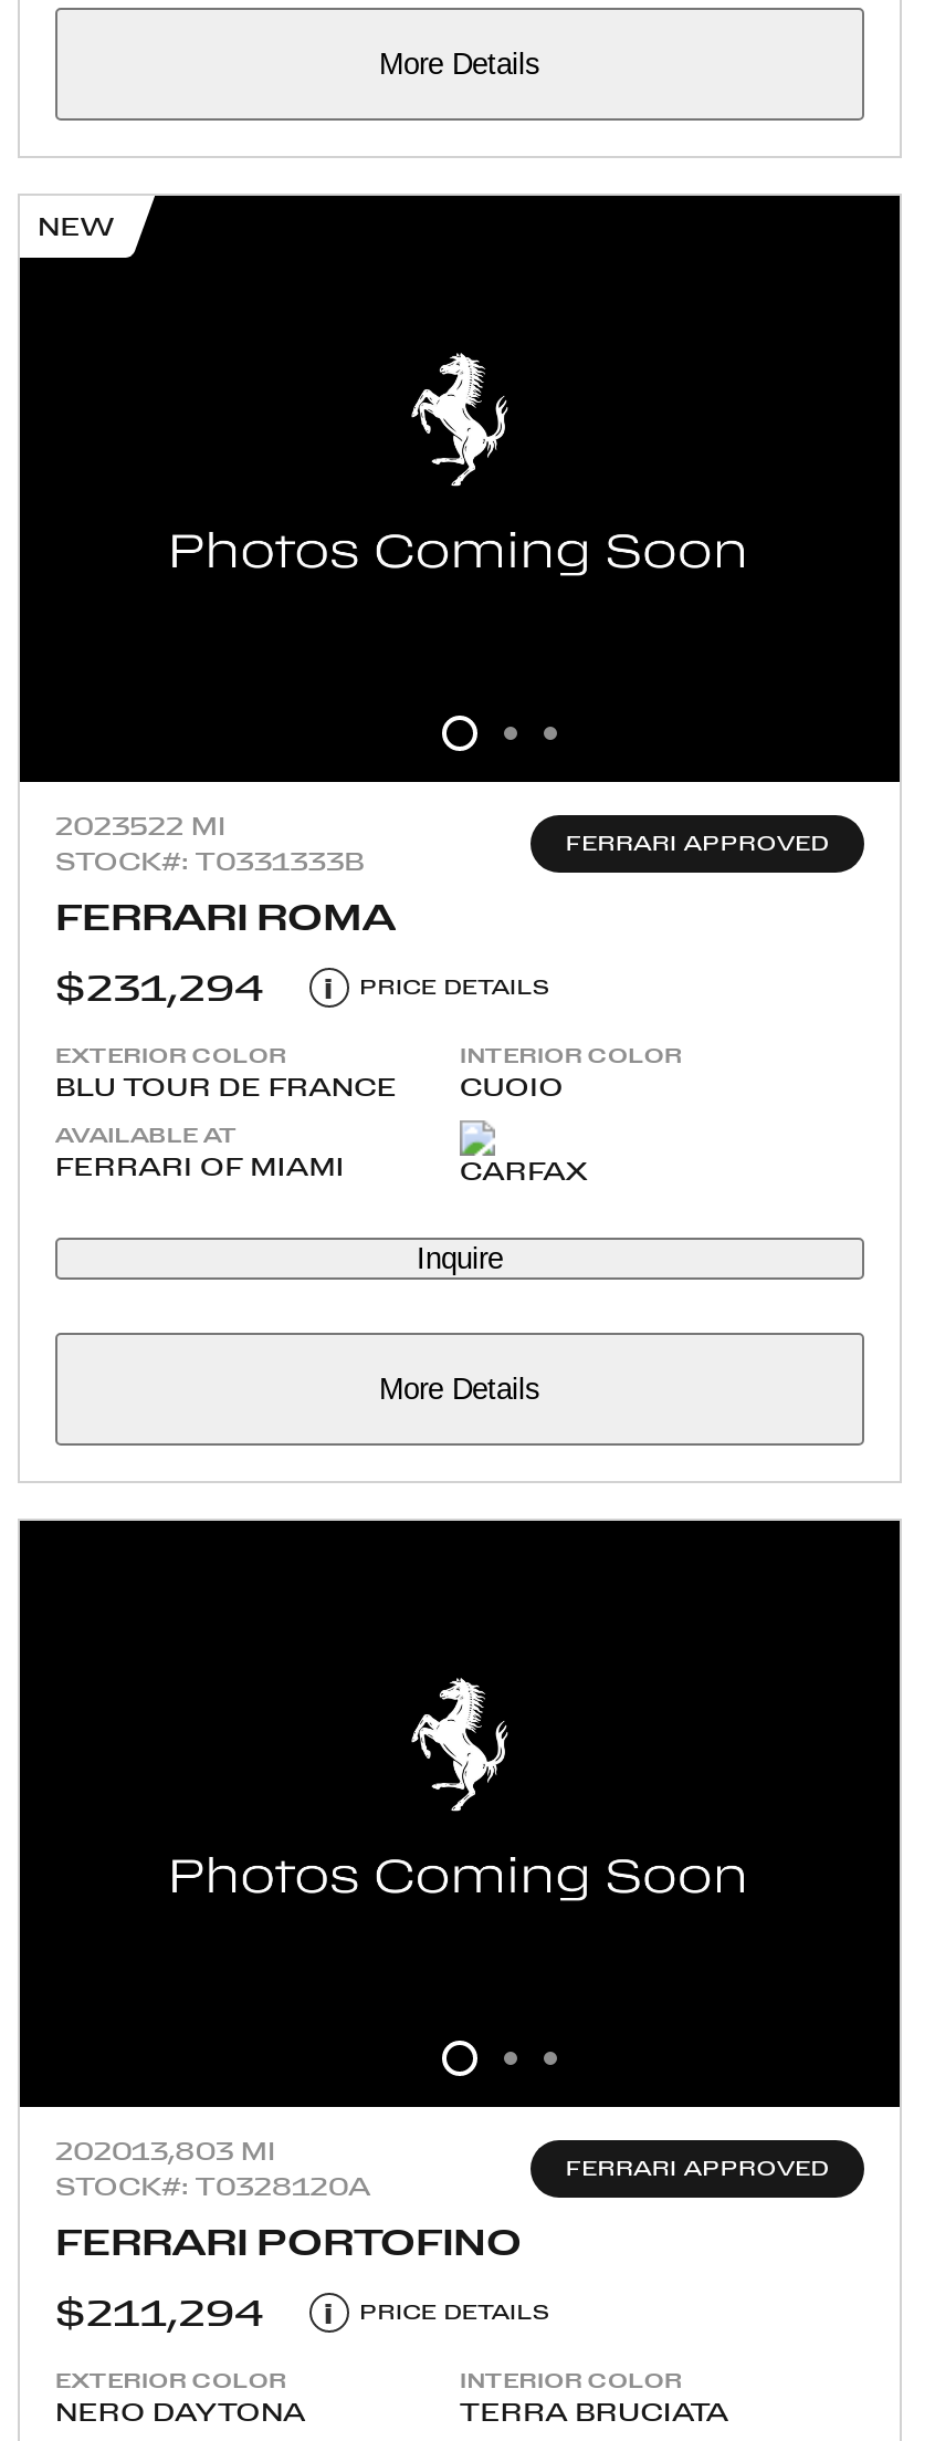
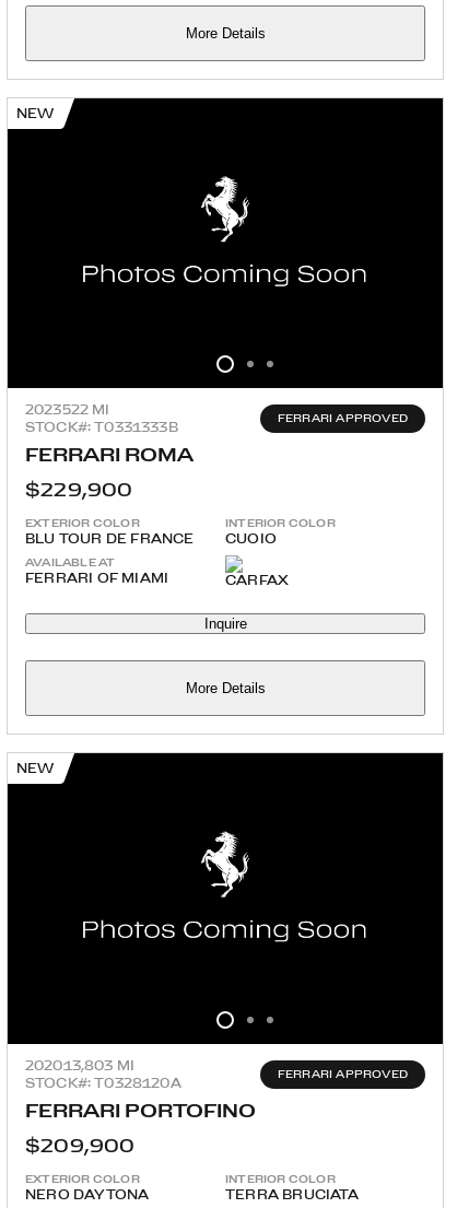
[55,966,551,1008] $231,294 | i | PRICE DETAILS -> [25,479,133,500] $229,900
none -> [16,761,54,775] NEW
[55,2292,551,2334] $211,294 | i | PRICE DETAILS -> [25,1134,135,1155] $209,900

